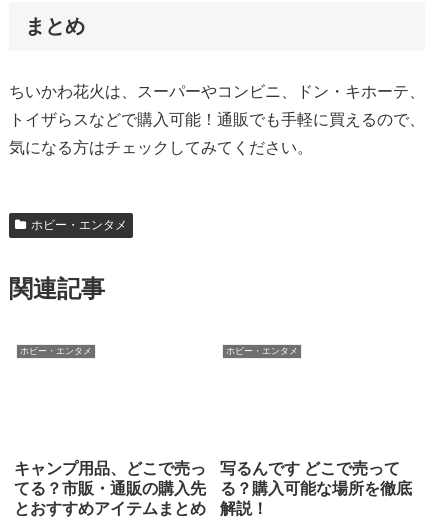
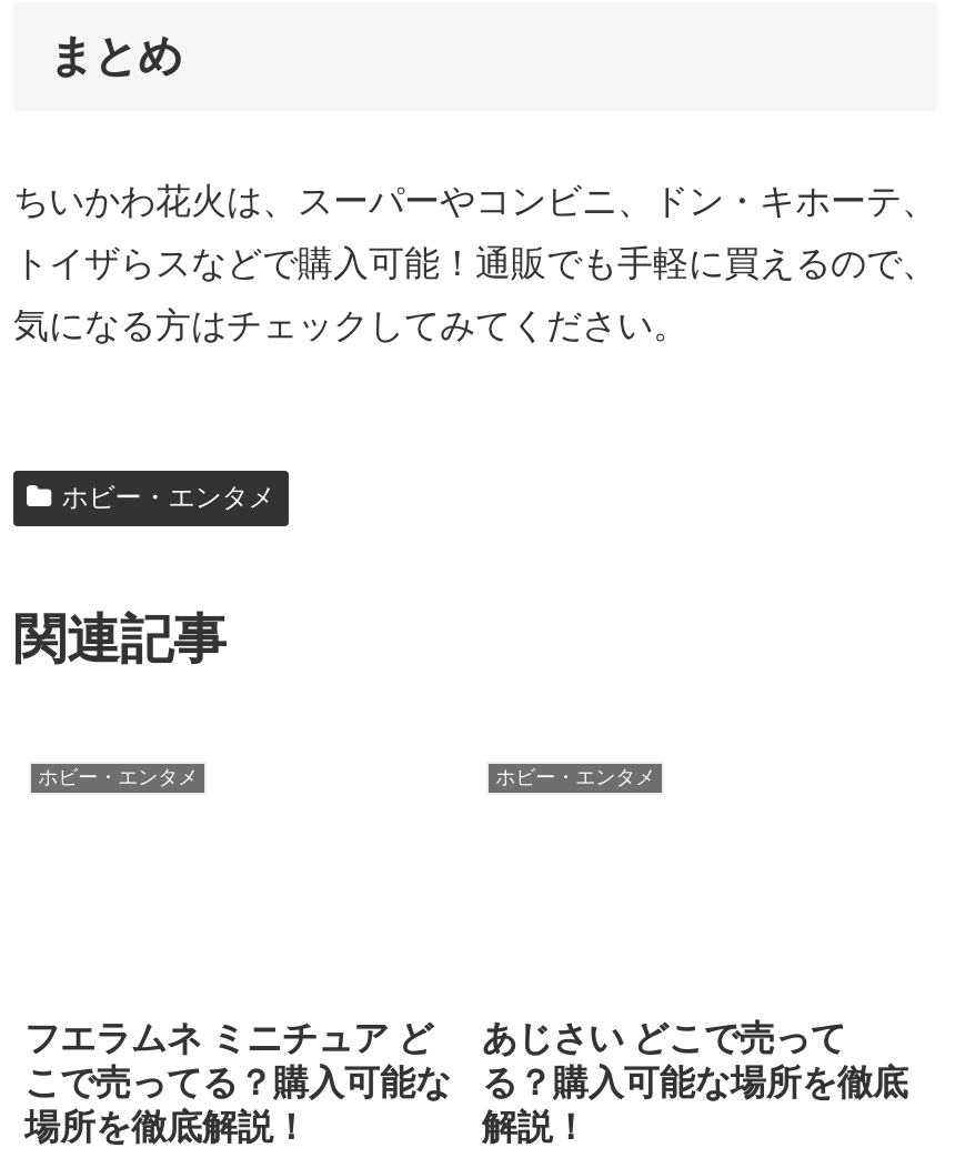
[14,460,206,517] キャンプ用品、どこで売っ | てる？市販・通販の購入先 | とおすすめアイテムまとめ -> [24,1019,451,1145] フエラムネ ミニチュア ど | こで売ってる？購入可能な | 場所を徹底解説！
[220,460,400,477] 写るんです どこで売って -> [482,1019,846,1056] あじさい どこで売って

